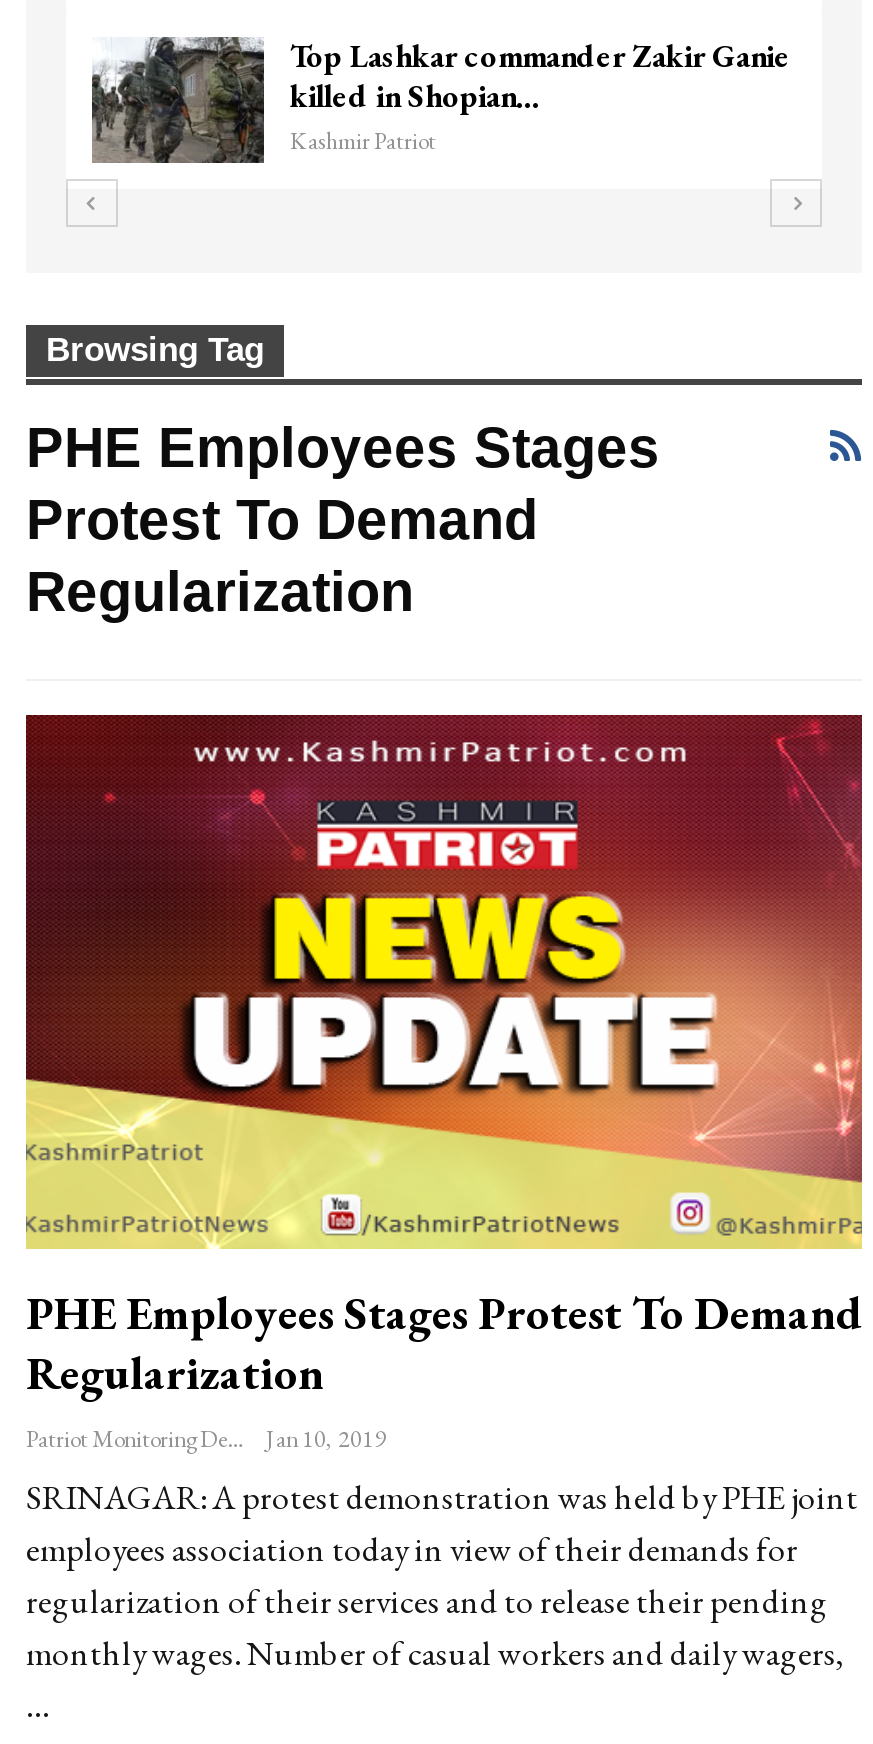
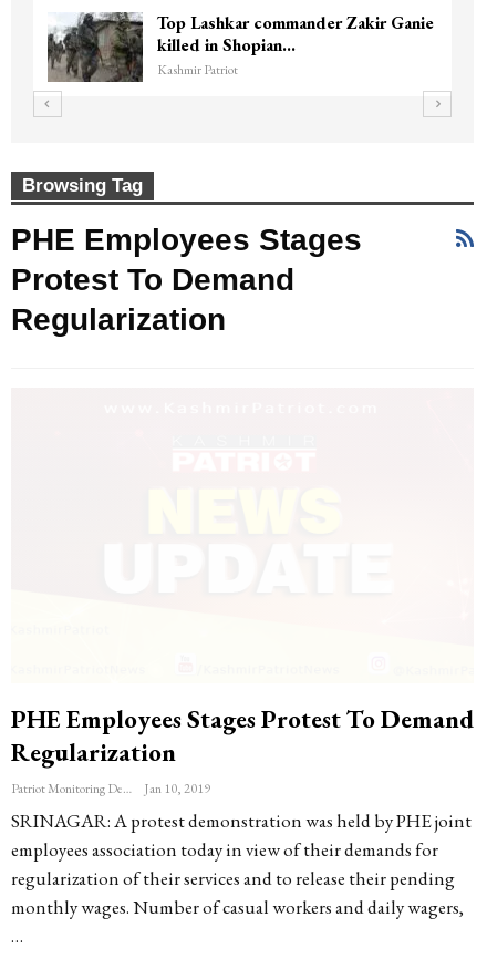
[24,713,864,1251] [image] -> none

